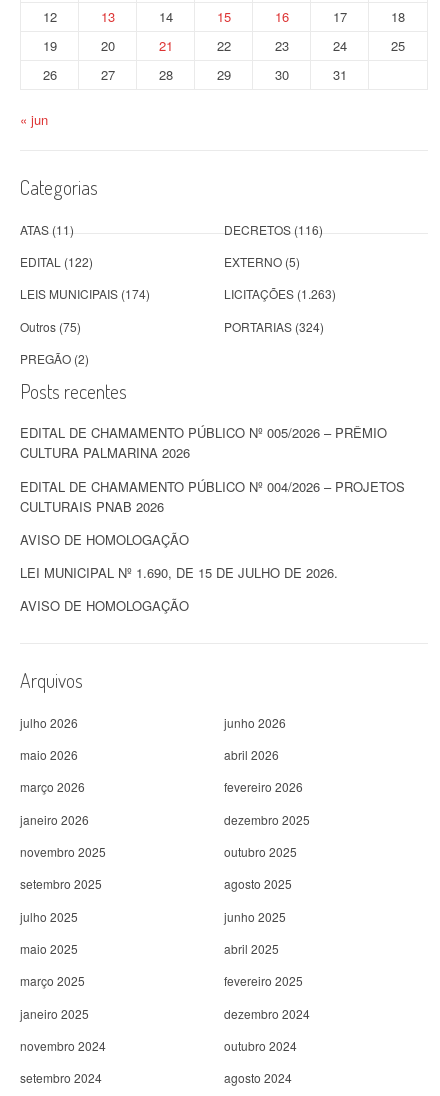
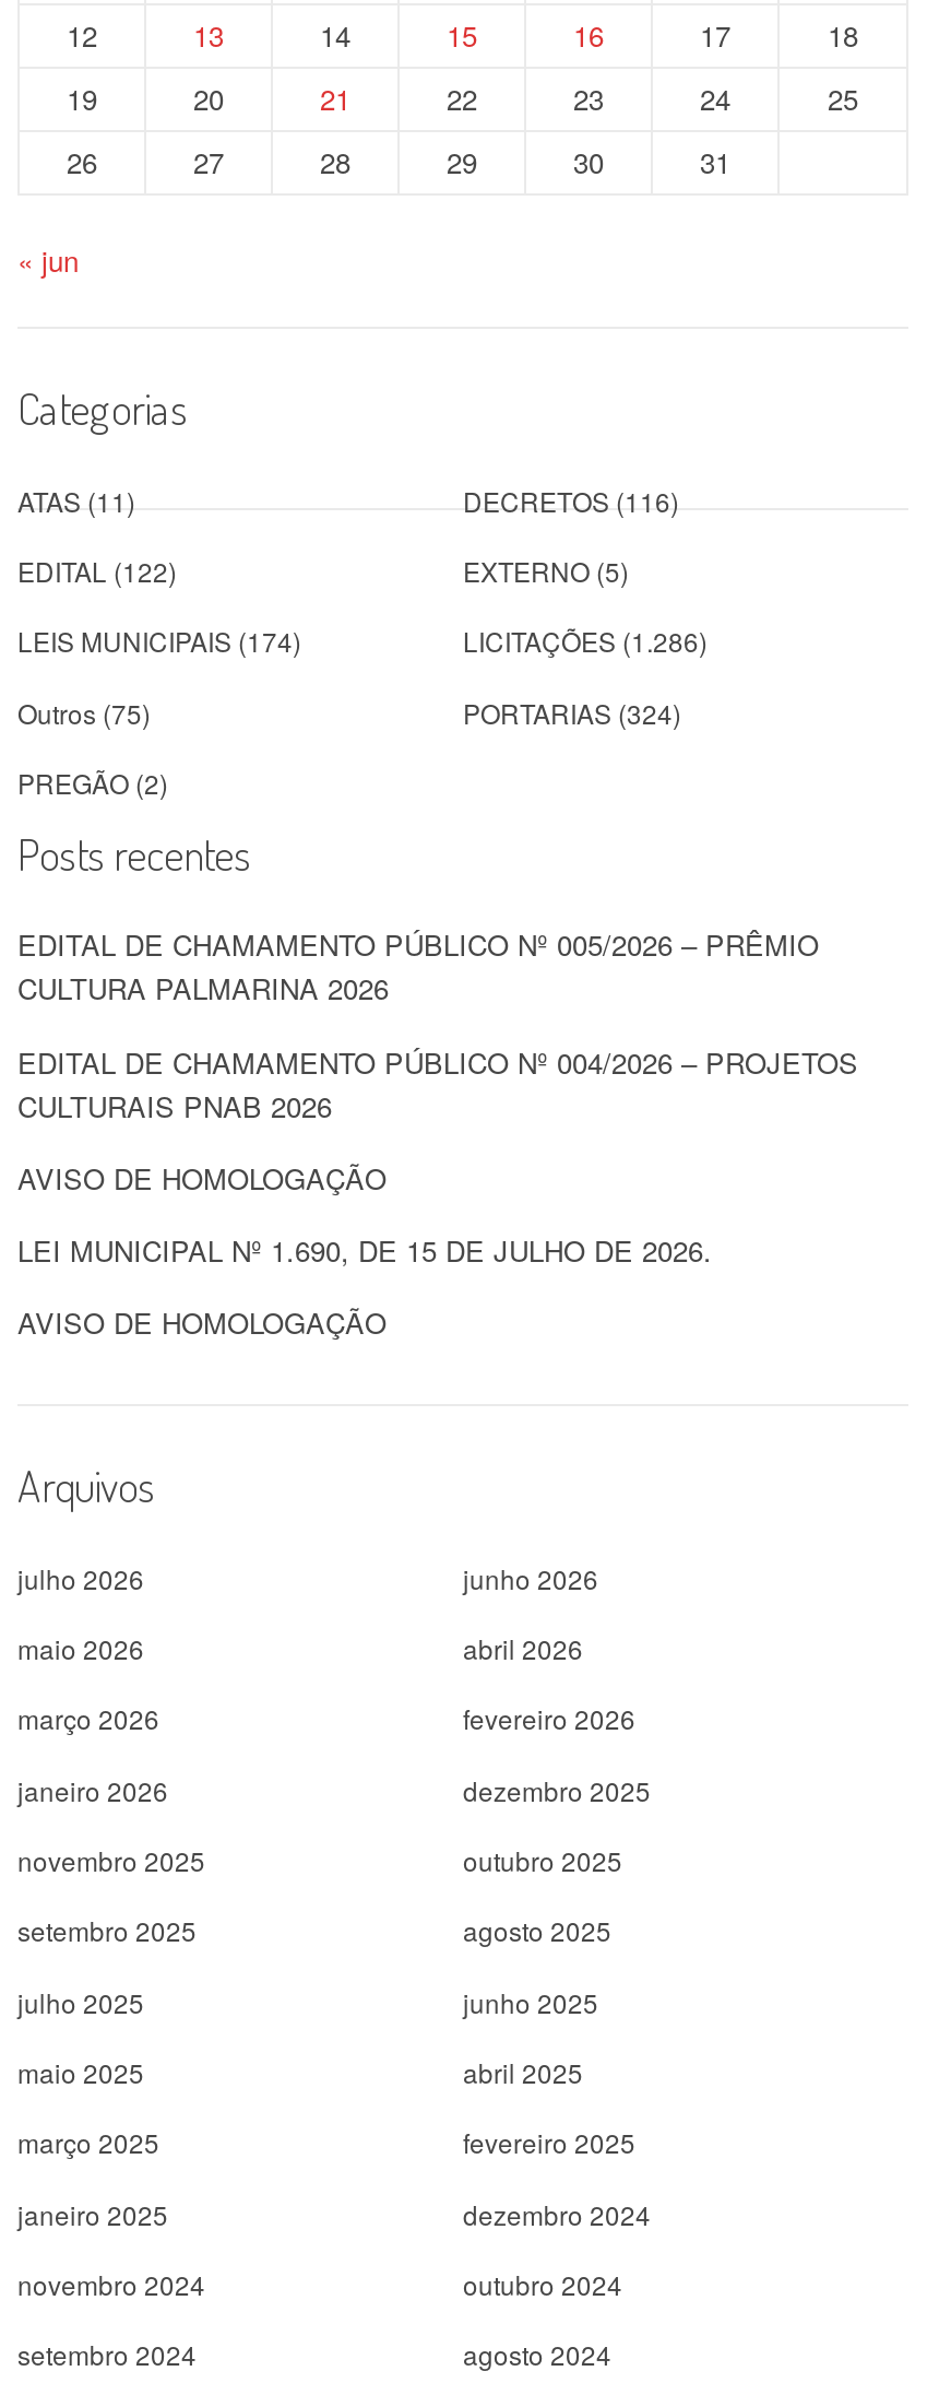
[224,285,336,302] LICITAÇÕES (1.263) -> [463,622,708,660] LICITAÇÕES (1.286)

